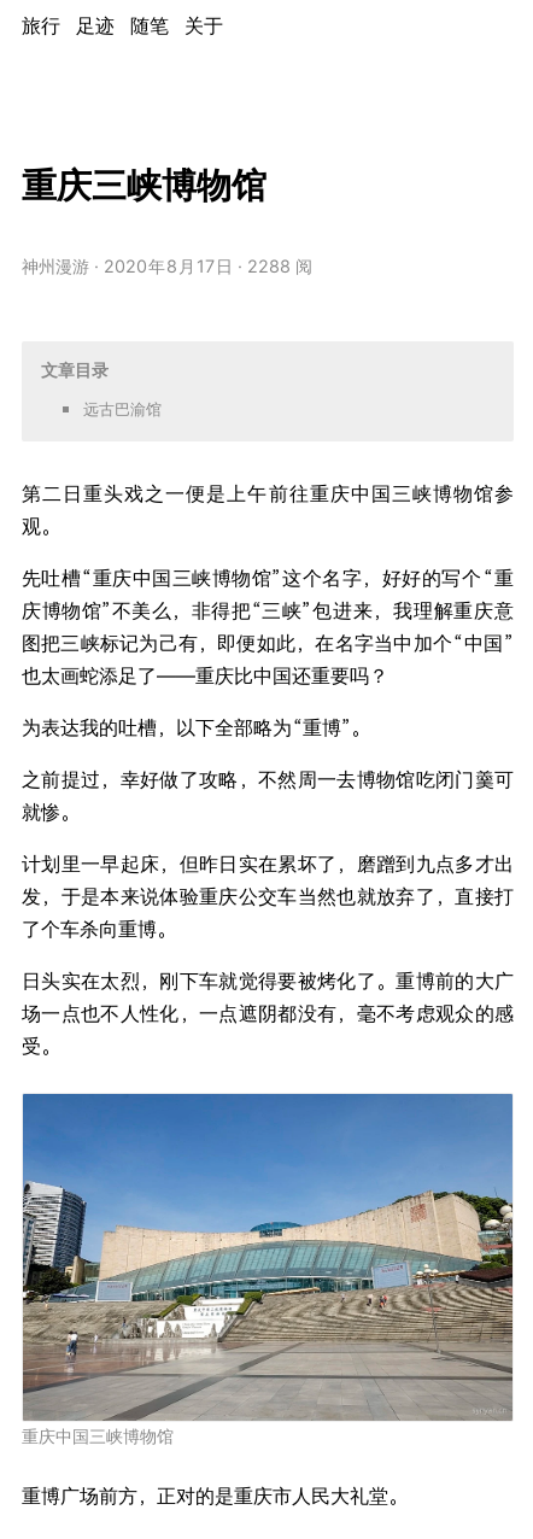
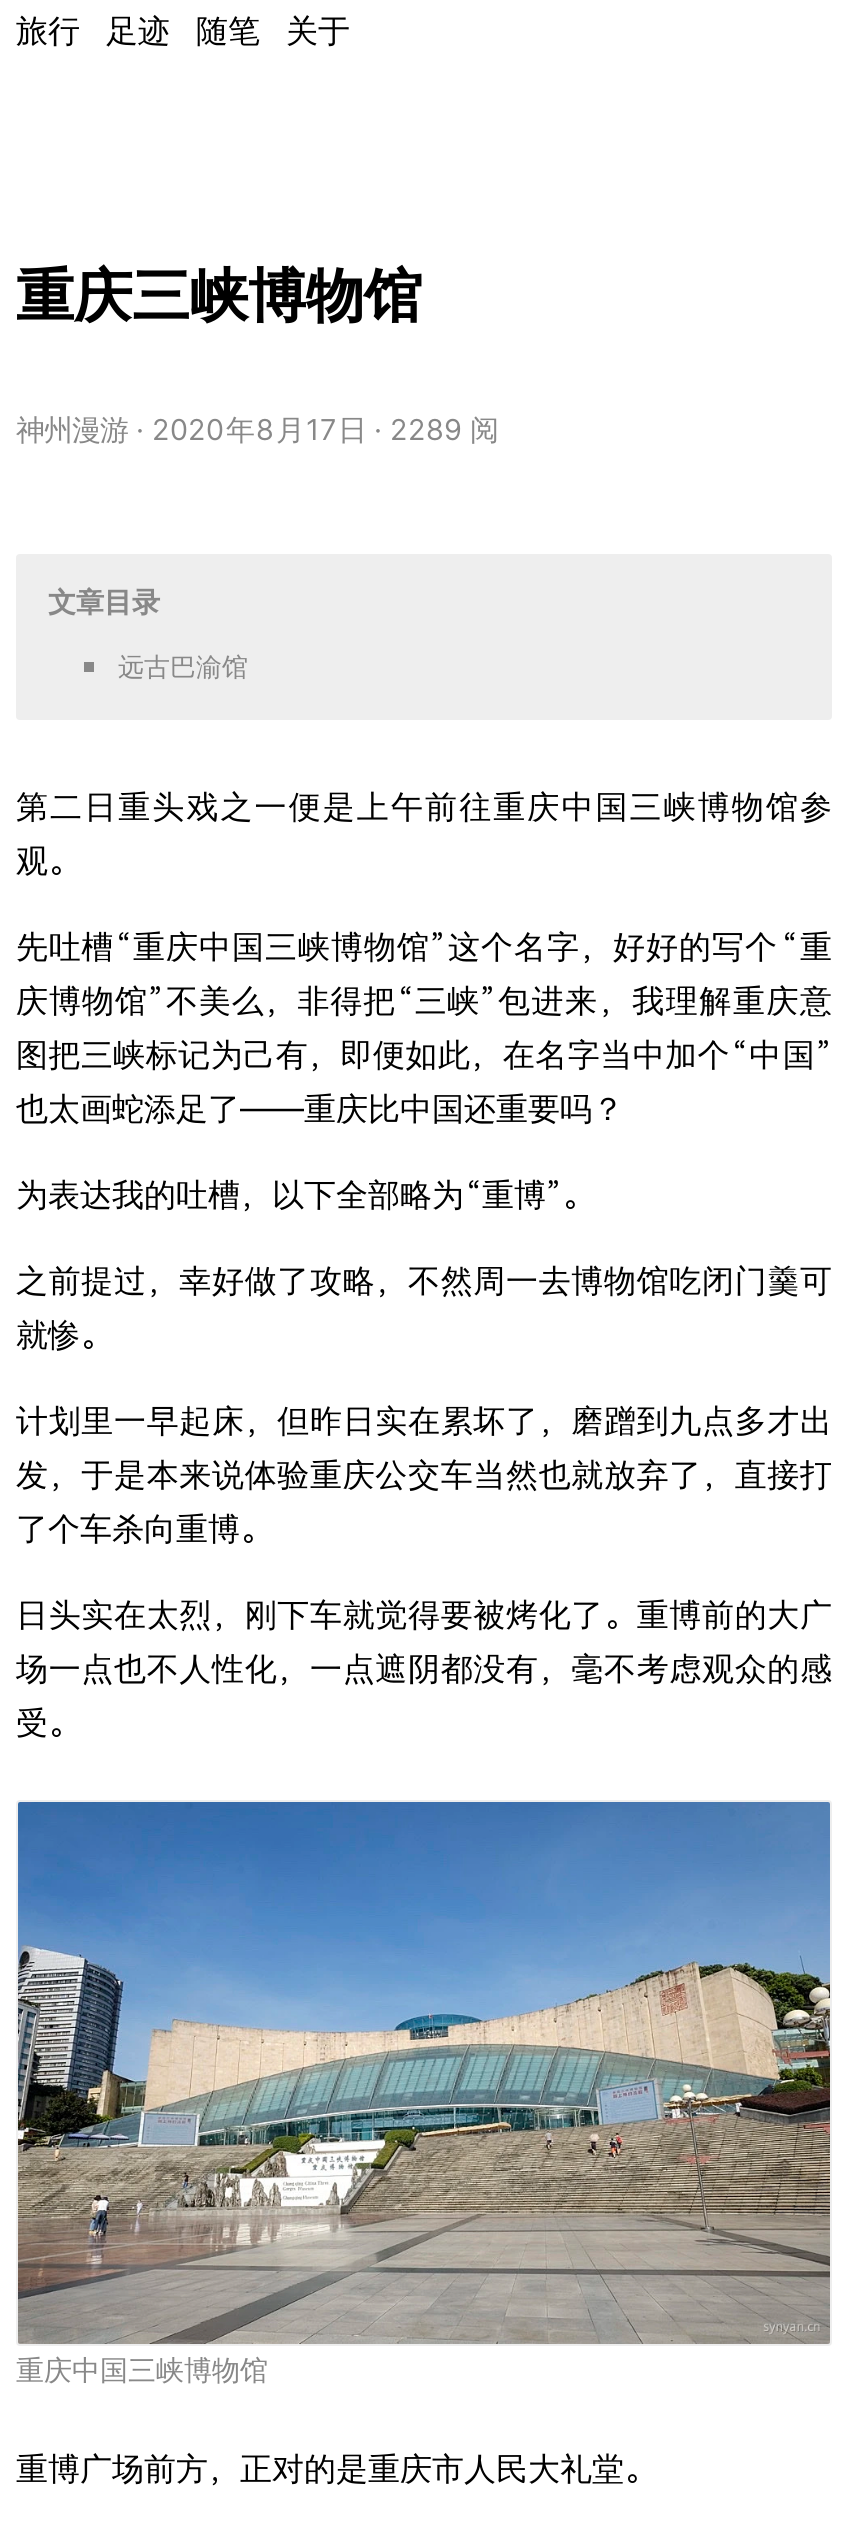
[22,256,312,276] 神州漫游 2020年8月17日 2288 阅 -> [16,412,498,446] 神州漫游 2020年8月17日 2289 阅

